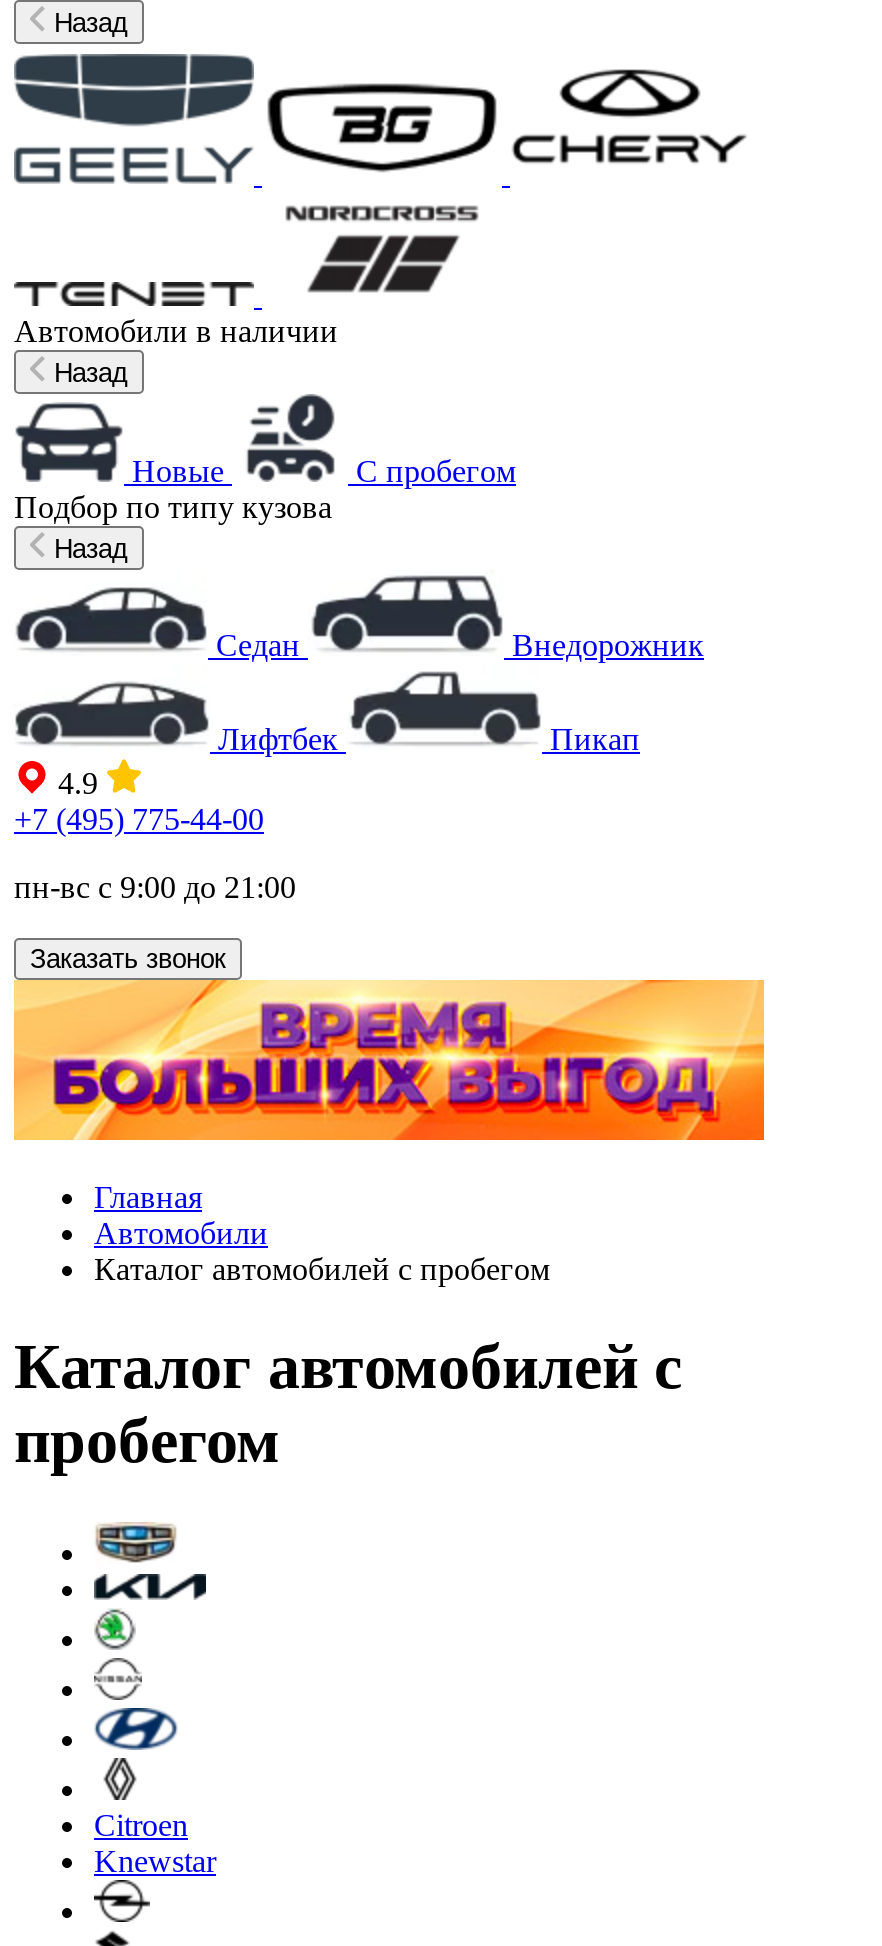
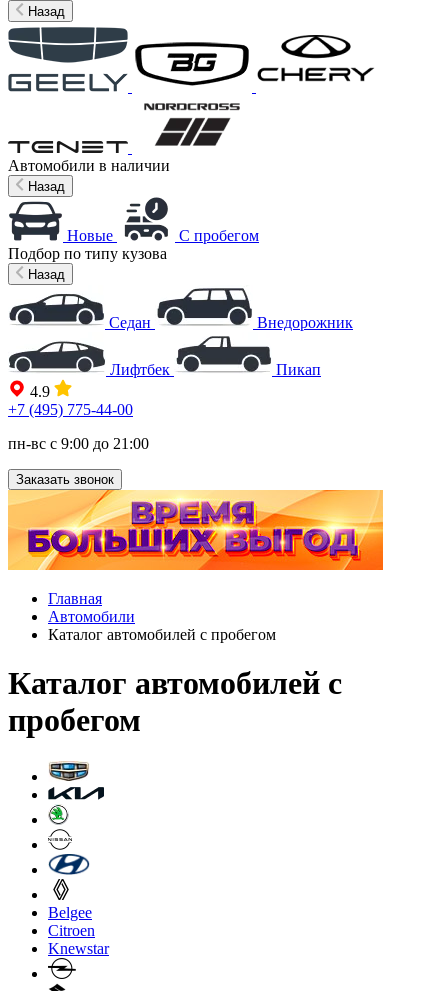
none -> [48,904,92,921] Belgee

